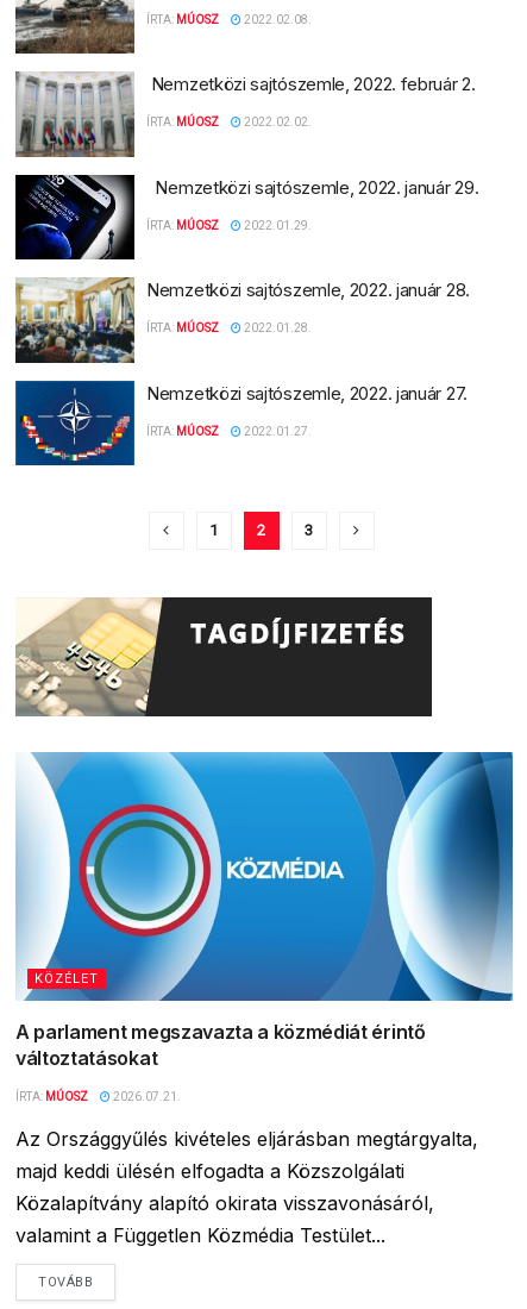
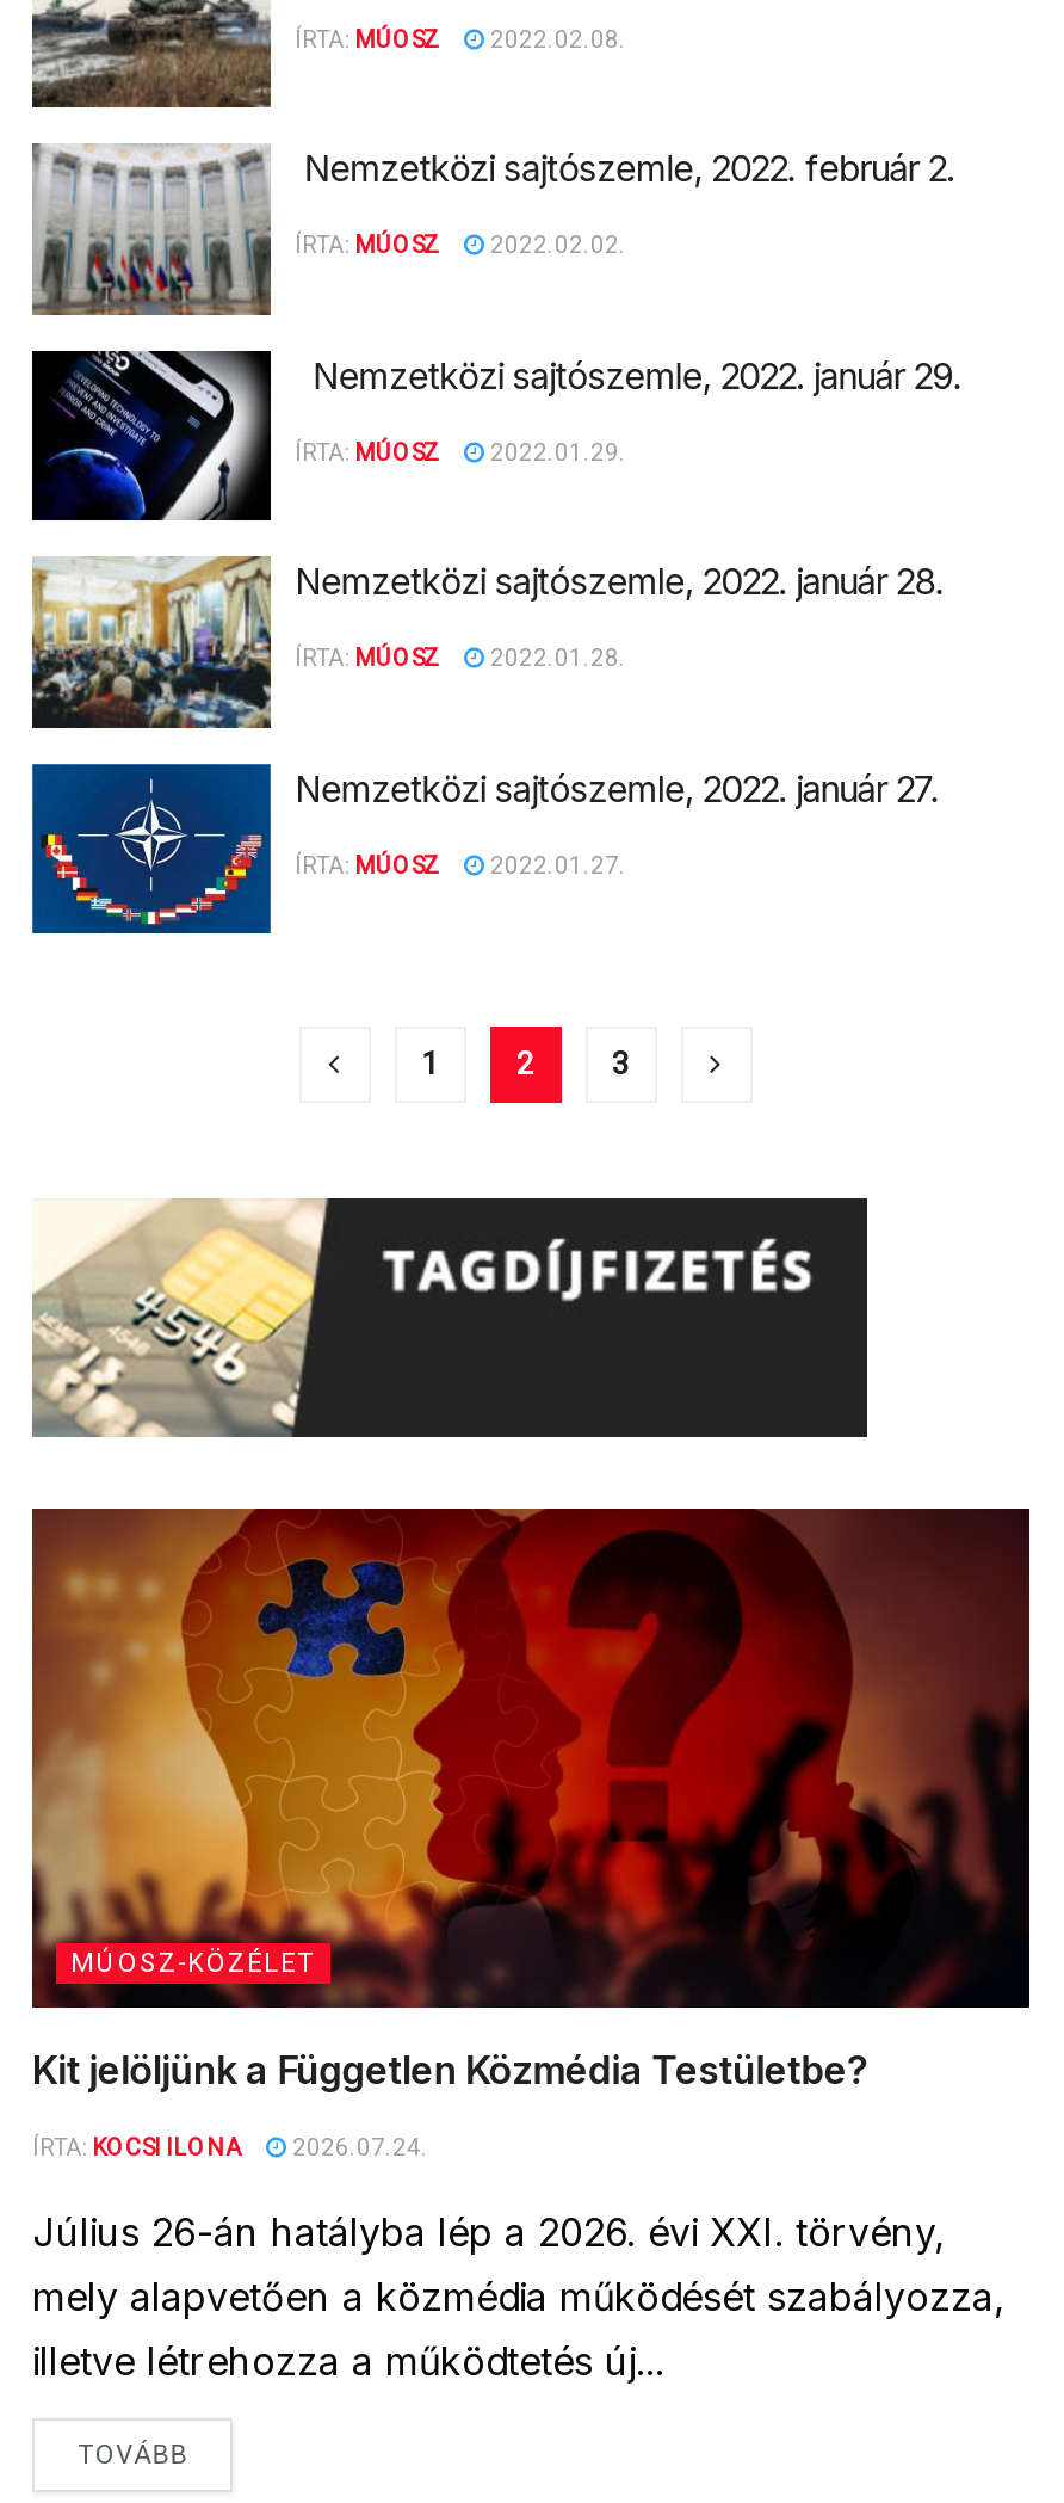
[15,751,514,1002] [image] | KÖZÉLET -> [30,1506,1032,2010] [image] | MÚOSZ-KÖZÉLET
[15,1020,425,1070] A parlament megszavazta a közmédiát érintő | változtatásokat -> [32,2046,868,2094] Kit jelöljünk a Független Közmédia Testületbe?
[15,1090,181,1103] ÍRTA: MÚOSZ | 2026.07.21. -> [32,2134,428,2160] ÍRTA: KOCSI ILONA | 2026.07.24.
[15,1127,478,1247] Az Országgyűlés kivételes eljárásban megtárgyalta, | majd keddi ülésén elfogadta a Közszolgálati | Közalapítvány alapító okirata visszavonásáról, | valamint a Független Közmédia Testület... -> [32,2208,1006,2385] Július 26-án hatályba lép a 2026. évi XXI. törvény, | mely alapvetően a közmédia működését szabályozza, | illetve létrehozza a működtetés új...

